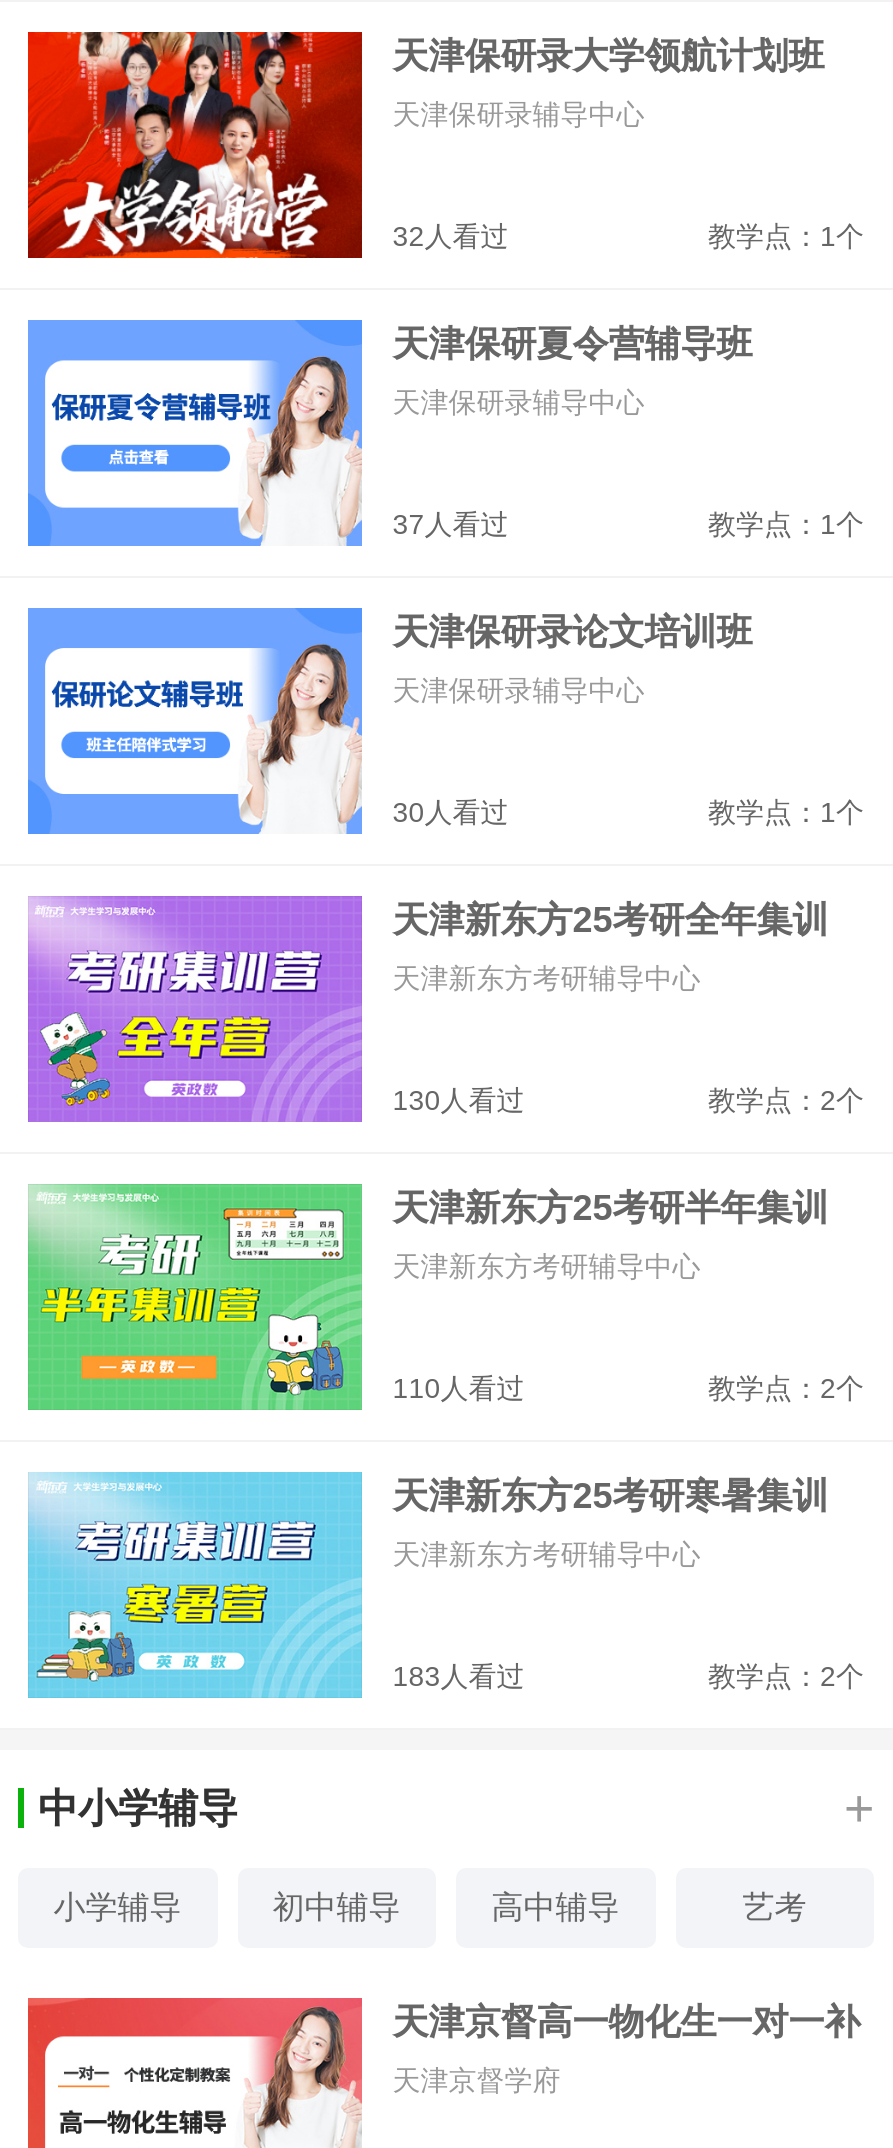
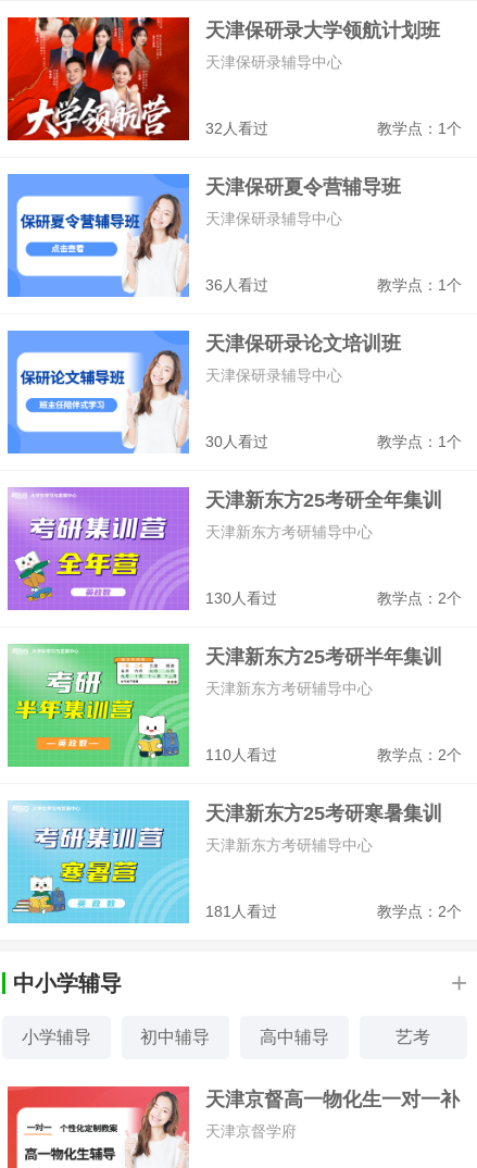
[392,508,508,540] 37人看过 -> [206,276,269,294] 36人看过
[392,1659,524,1691] 183人看过 -> [206,902,277,920] 181人看过

